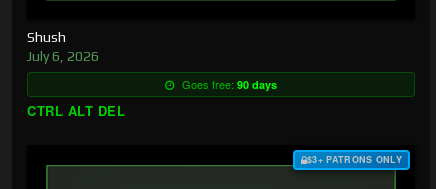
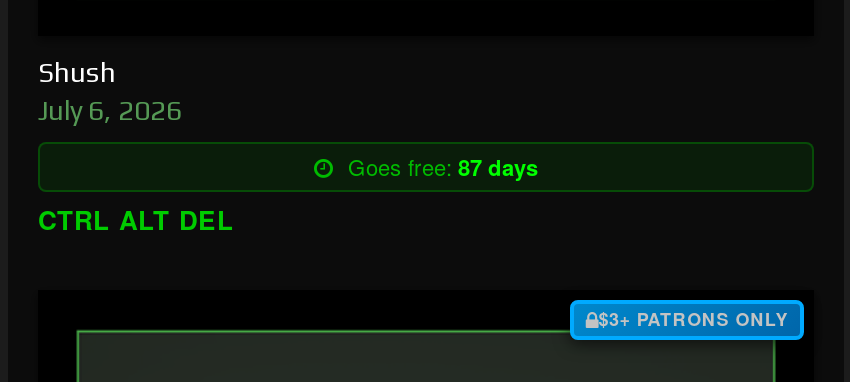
[179,76,277,92] Goes free: 90 days -> [342,151,538,183] Goes free: 87 days

